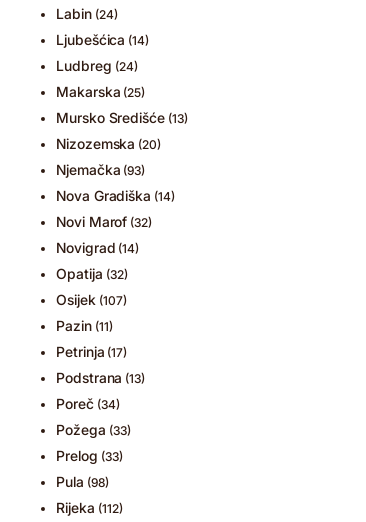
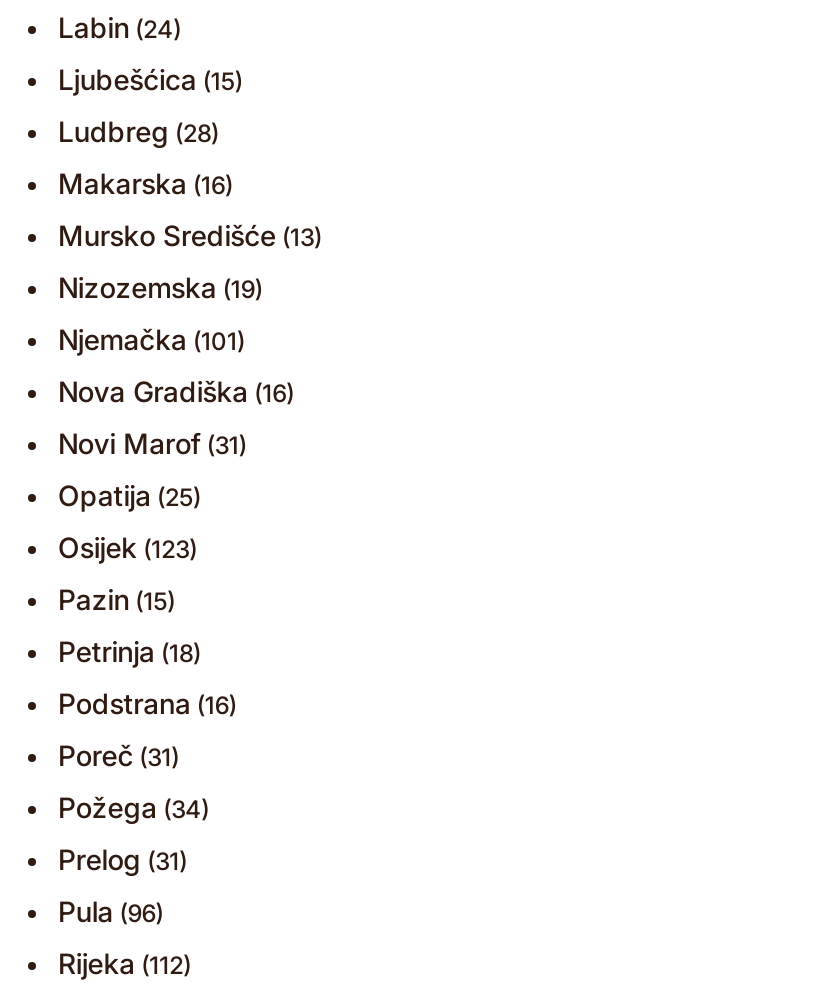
[56,31,149,48] Ljubešćica (14) -> [58,62,243,96] Ljubešćica (15)
[56,57,137,74] Ludbreg (24) -> [58,114,219,148] Ludbreg (28)
[56,83,145,100] Makarska (25) -> [58,166,233,200] Makarska (16)
[56,135,175,490] Nizozemska (20) | Njemačka (93) | Nova Gradiška (14) | Novi Marof (32) | Novigrad (14) | Opatija (32) | Osijek (107) | Pazin (11) | Petrinja (17) | Podstrana (13) | Poreč (34) | Požega (33) | Prelog (33) | Pula (98) -> [58,270,294,928] Nizozemska (19) | Njemačka (101) | Nova Gradiška (16) | Novi Marof (31) | Opatija (25) | Osijek (123) | Pazin (15) | Petrinja (18) | Podstrana (16) | Poreč (31) | Požega (34) | Prelog (31) | Pula (96)

